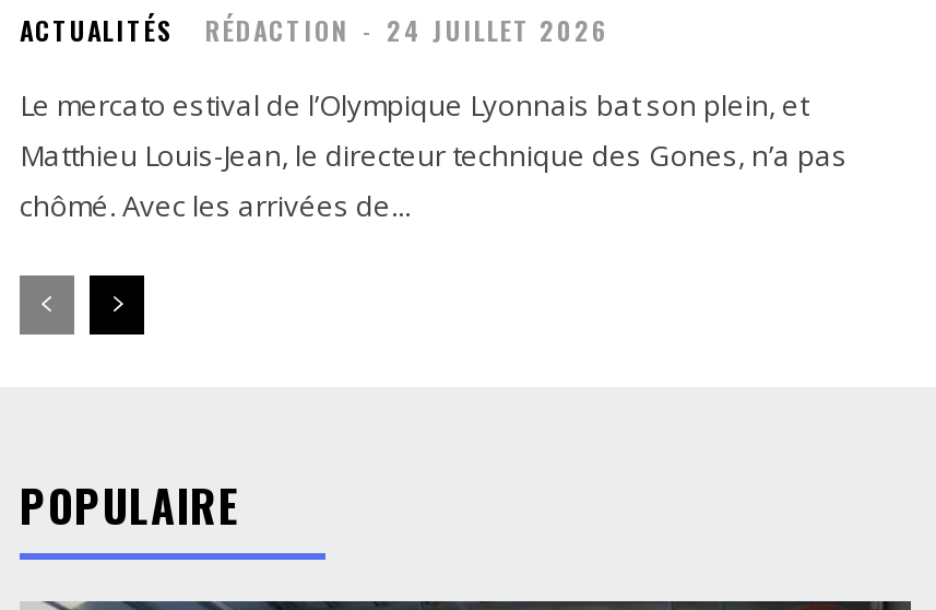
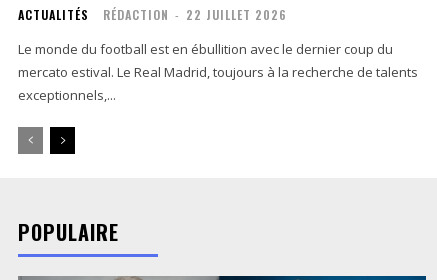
[205,12,609,49] RÉDACTION - 24 JUILLET 2026 -> [103,6,287,23] RÉDACTION - 22 JUILLET 2026
[20,86,848,226] Le mercato estival de l’Olympique Lyonnais bat son plein, et | Matthieu Louis-Jean, le directeur technique des Gones, n’a pas | chômé. Avec les arrivées de... -> [18,40,418,104] Le monde du football est en ébullition avec le dernier coup du | mercato estival. Le Real Madrid, toujours à la recherche de talents | exceptionnels,...

